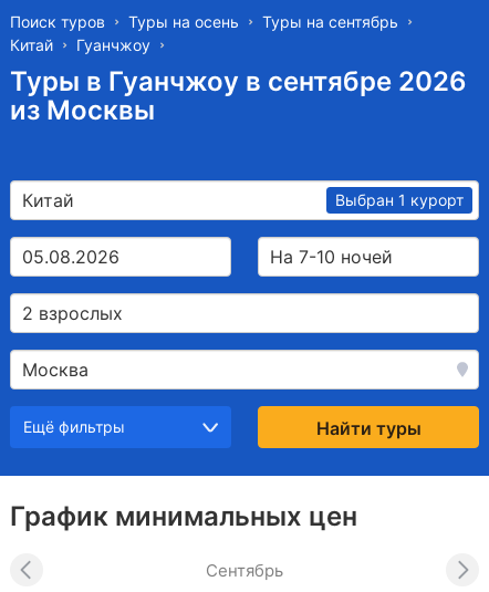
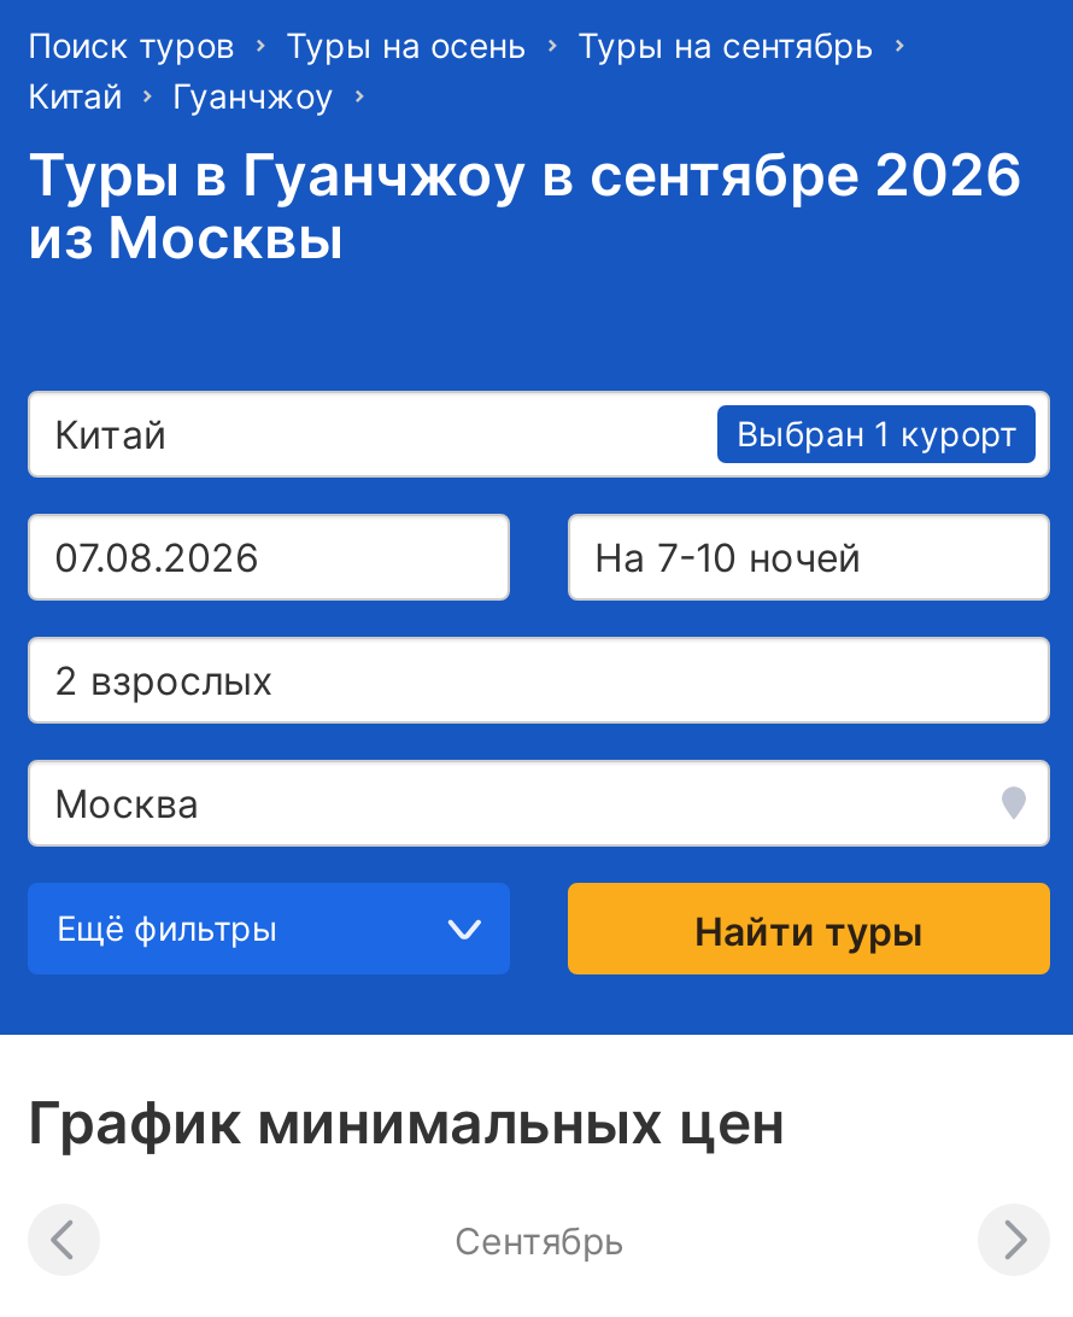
[22,246,119,268] 05.08.2026 -> [54,533,259,581] 07.08.2026

